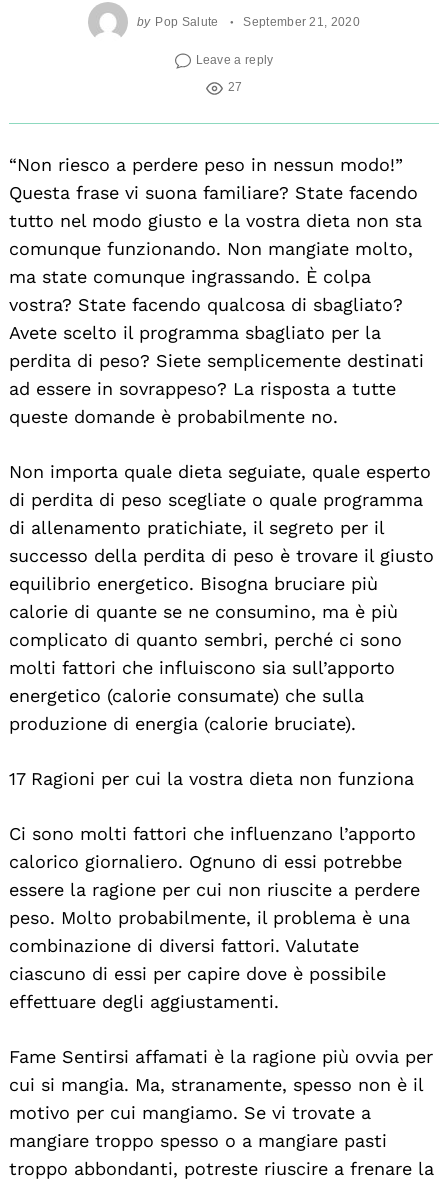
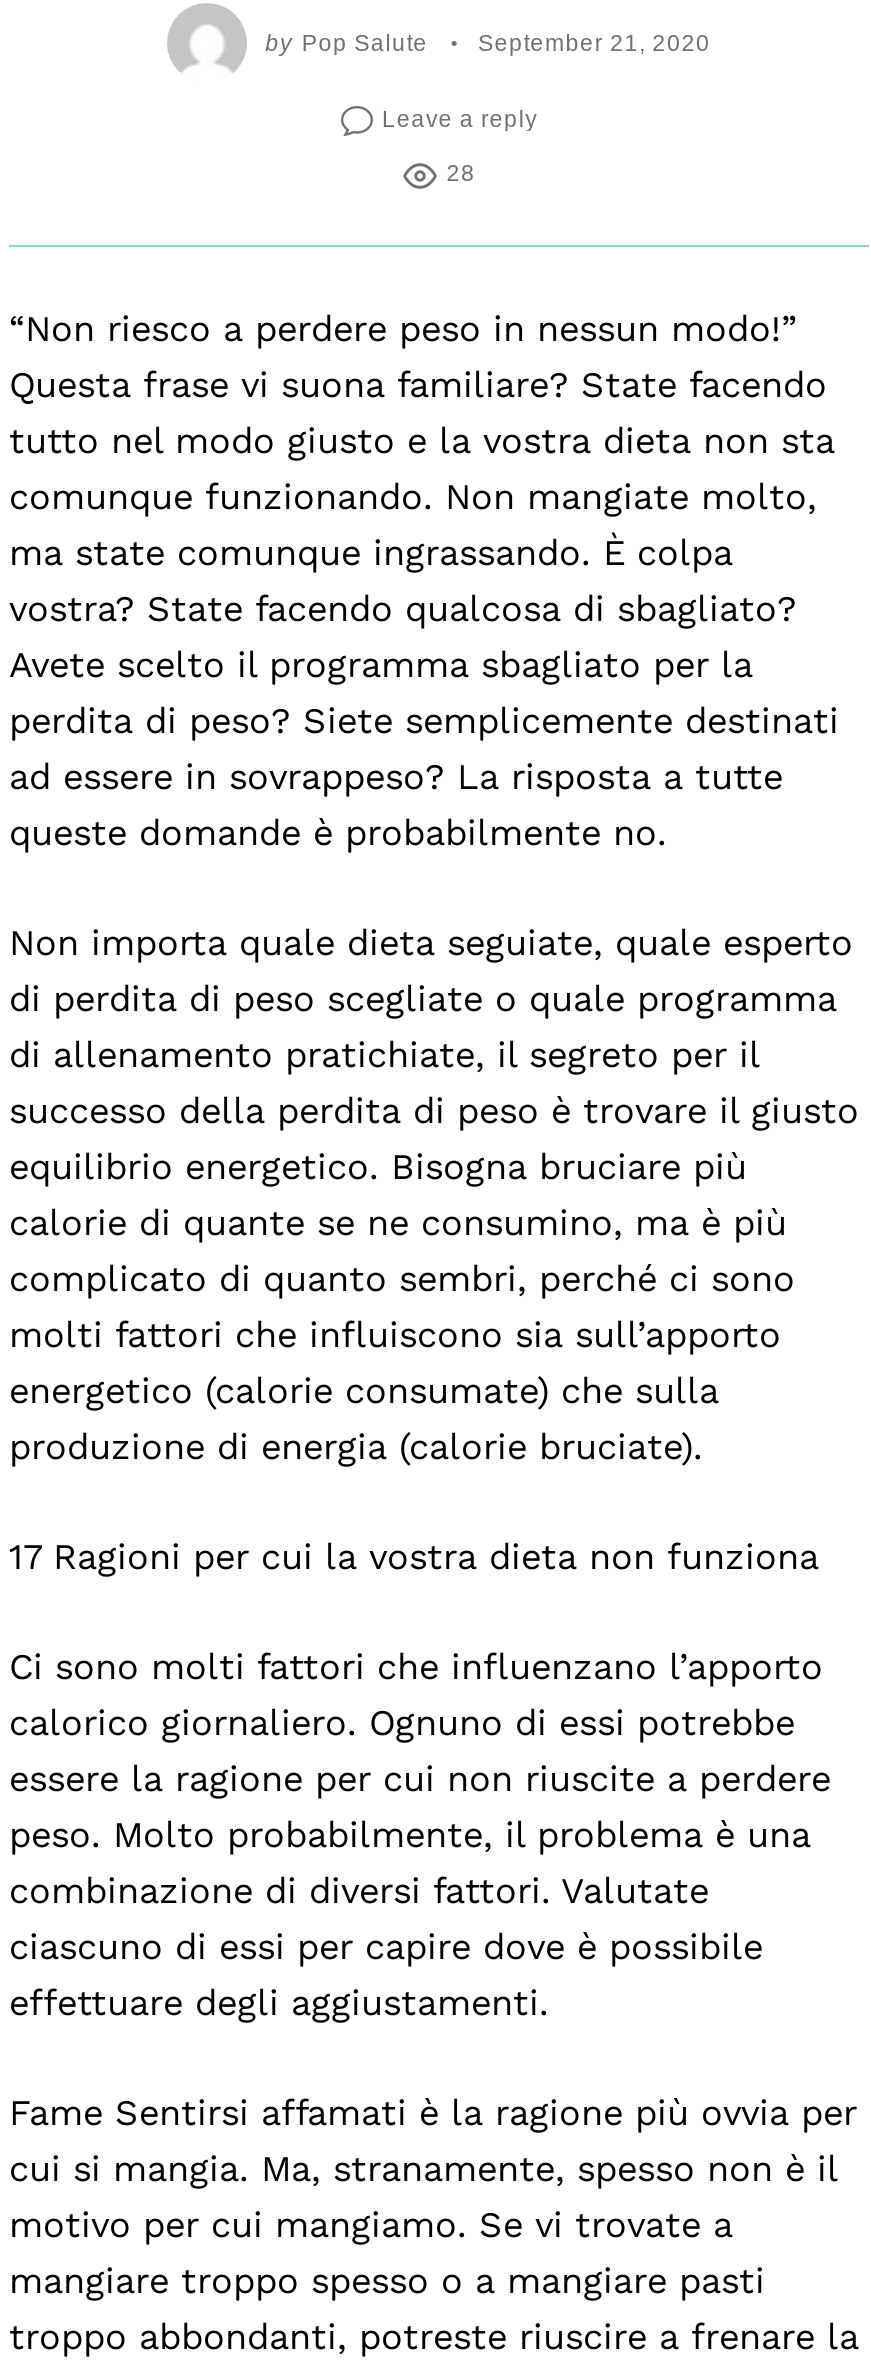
[228,80,242,93] 27 -> [446,160,476,186] 28

